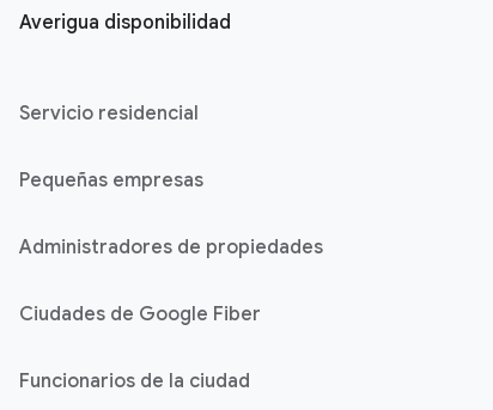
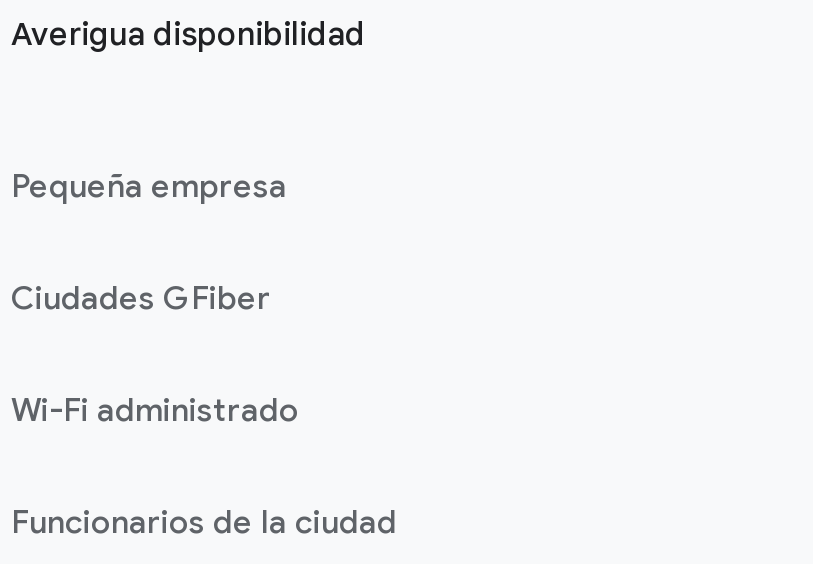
[19,102,323,326] Servicio residencial | Pequeñas empresas | Administradores de propiedades | Ciudades de Google Fiber -> [11,167,299,431] Pequeña empresa | Ciudades GFiber | Wi-Fi administrado

